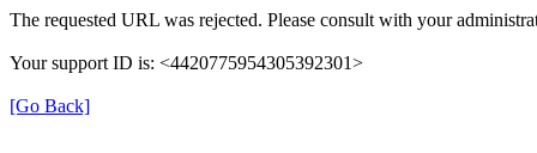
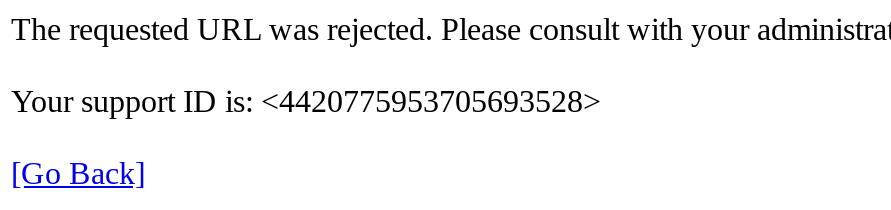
[10,53,363,73] Your support ID is: <4420775954305392301> -> [11,84,601,118] Your support ID is: <4420775953705693528>

